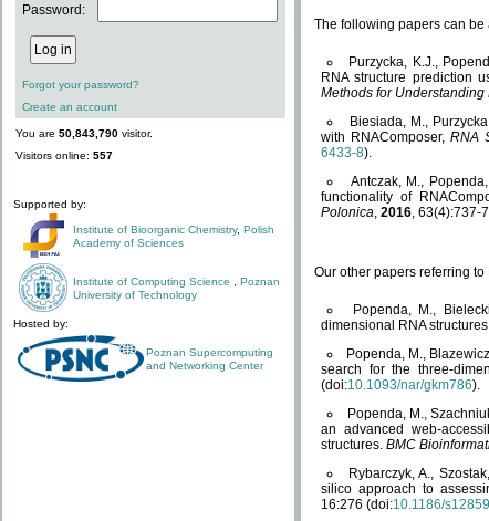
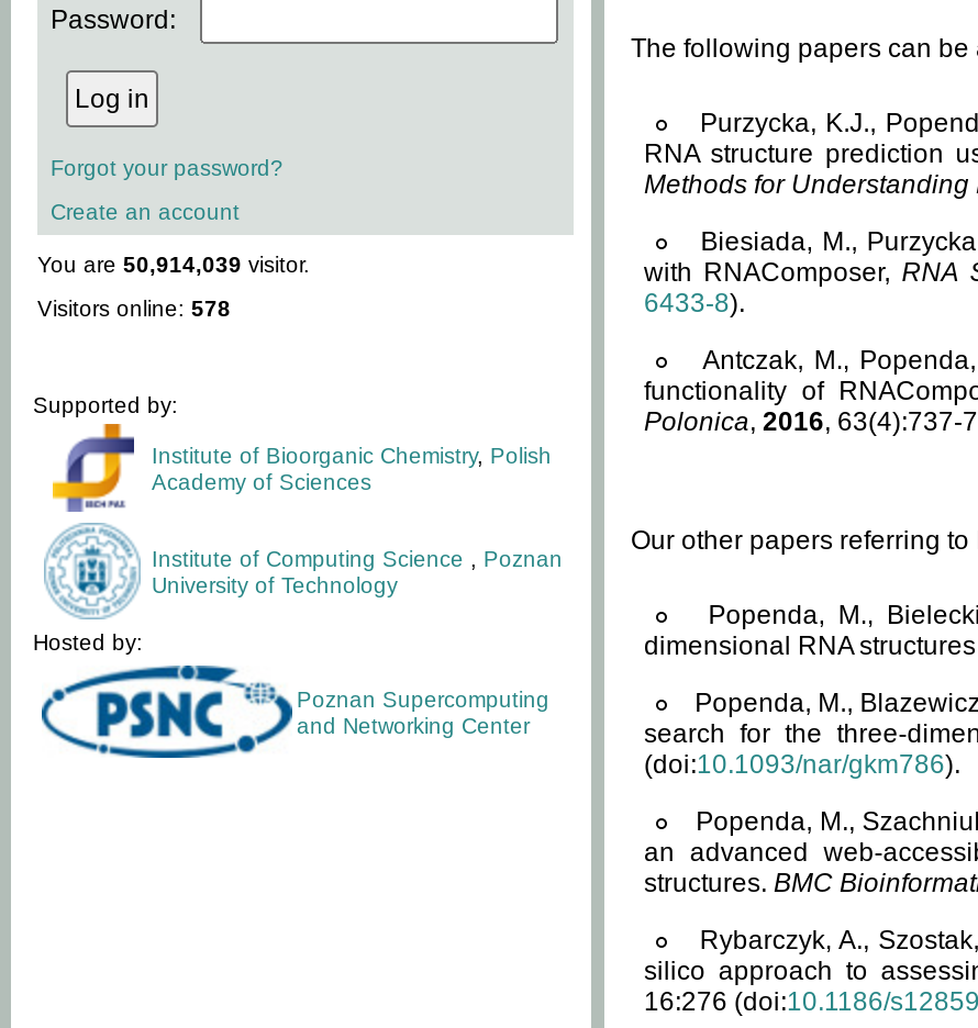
[15,127,153,139] You are 50,843,790 visitor. -> [37,253,310,277] You are 50,914,039 visitor.
[15,149,113,161] Visitors online: 557 -> [37,297,231,321] Visitors online: 578

